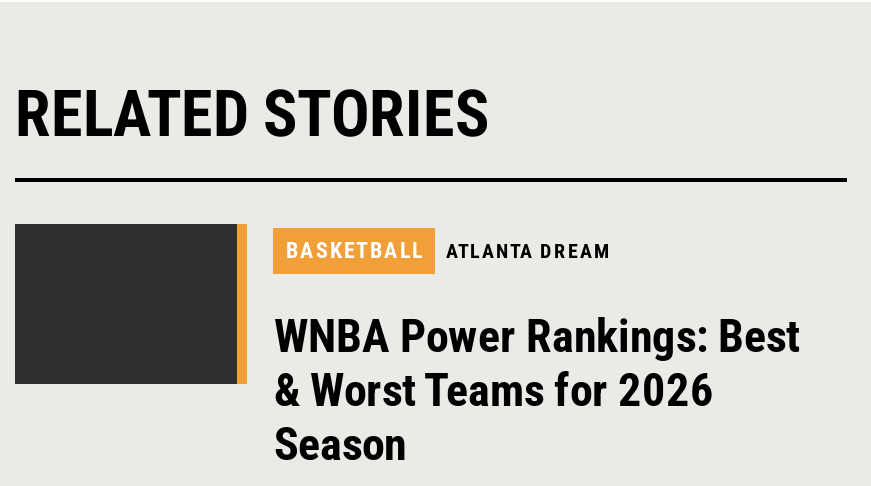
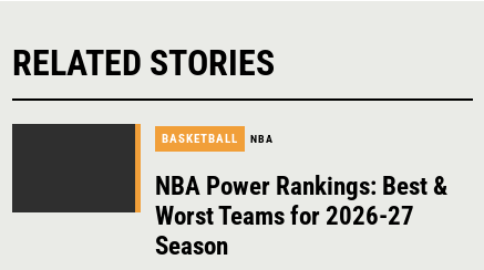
[446,240,612,262] ATLANTA DREAM -> [251,133,274,145] NBA
[274,310,800,418] WNBA Power Rankings: Best | & Worst Teams for 2026 -> [156,172,448,231] NBA Power Rankings: Best & | Worst Teams for 2026-27

